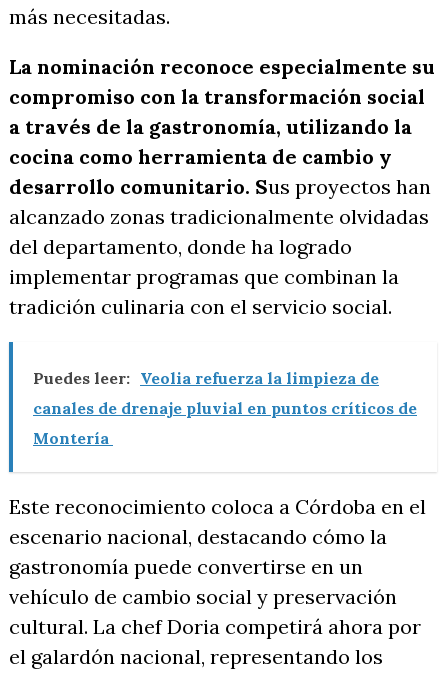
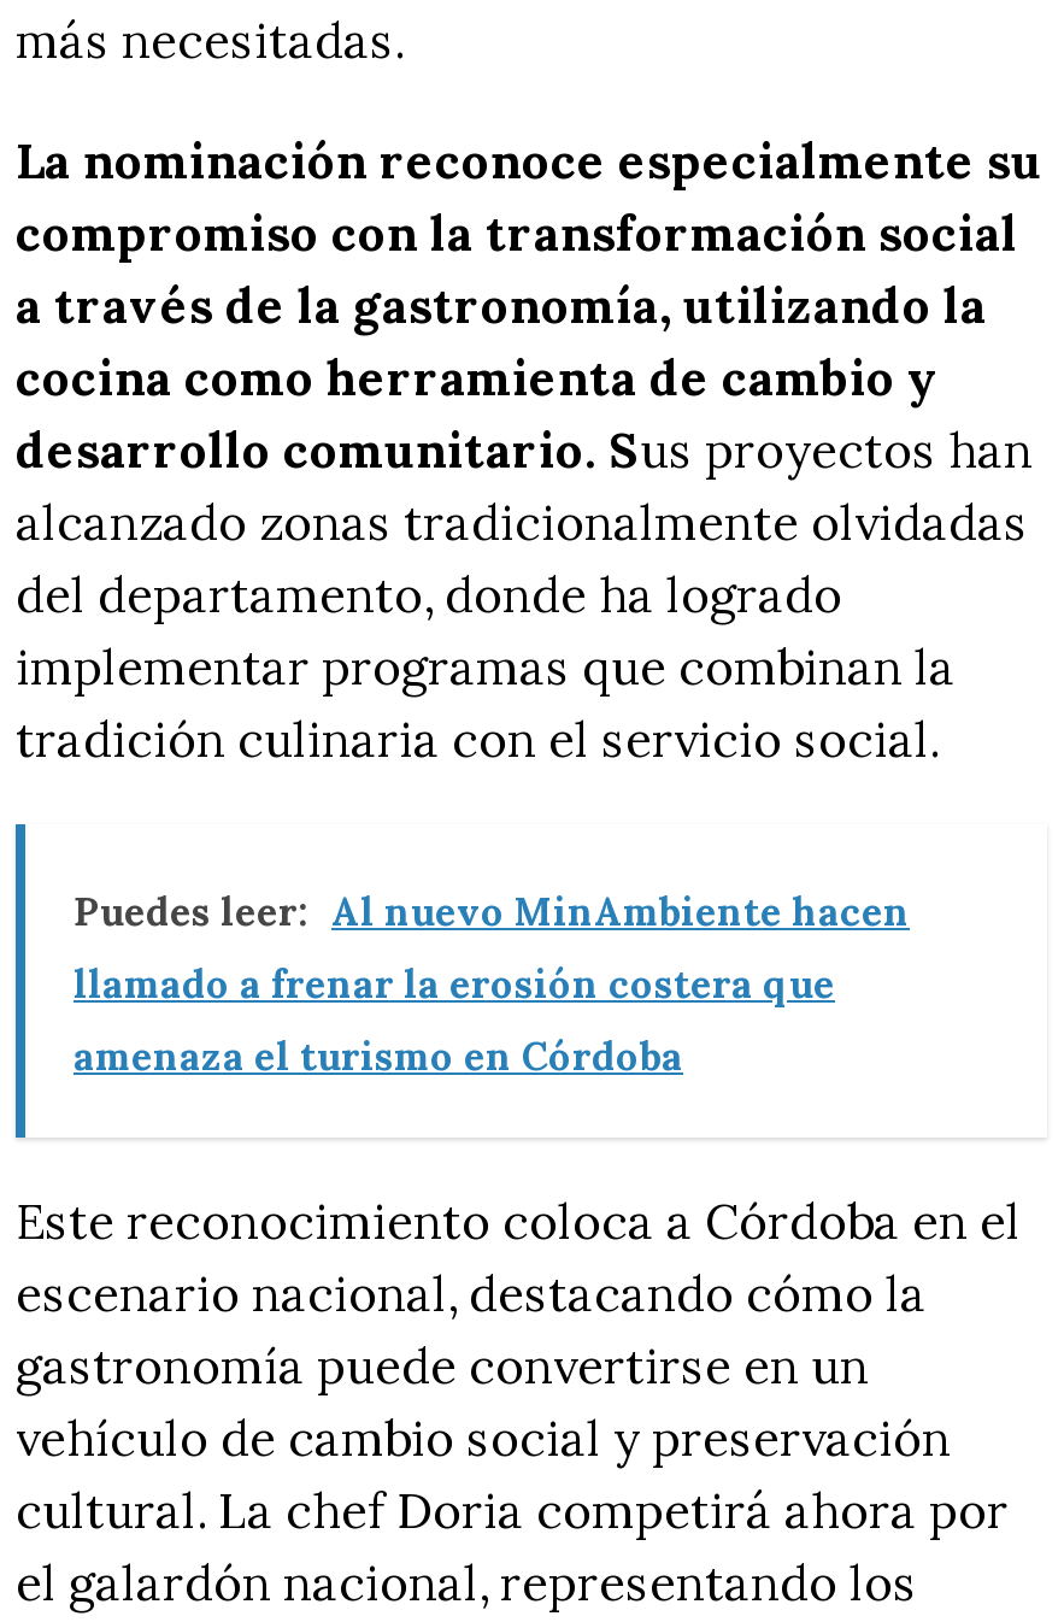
[33,368,379,388] Puedes leer: Veolia refuerza la limpieza de -> [74,888,910,936] Puedes leer: Al nuevo MinAmbiente hacen
[33,398,417,418] canales de drenaje pluvial en puntos críticos de -> [74,960,835,1008] llamado a frenar la erosión costera que
[33,428,113,448] Montería -> [74,1032,683,1080] amenaza el turismo en Córdoba

